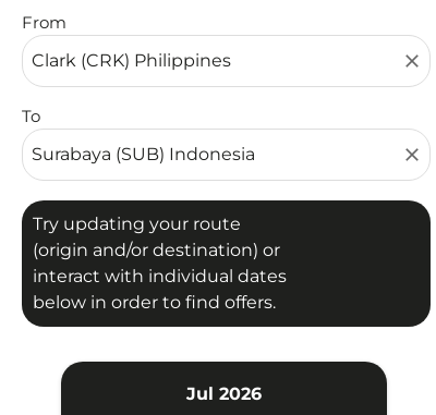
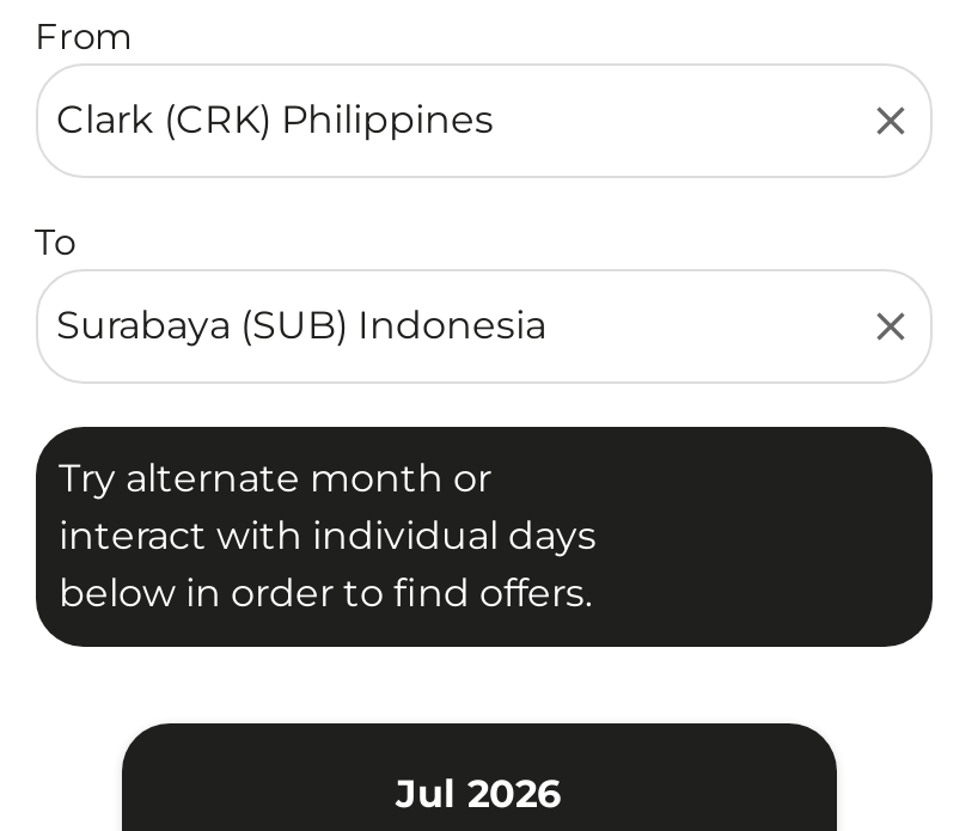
[32,213,286,286] Try updating your route | (origin and/or destination) or | interact with individual dates -> [59,456,597,558] Try alternate month or | interact with individual days

